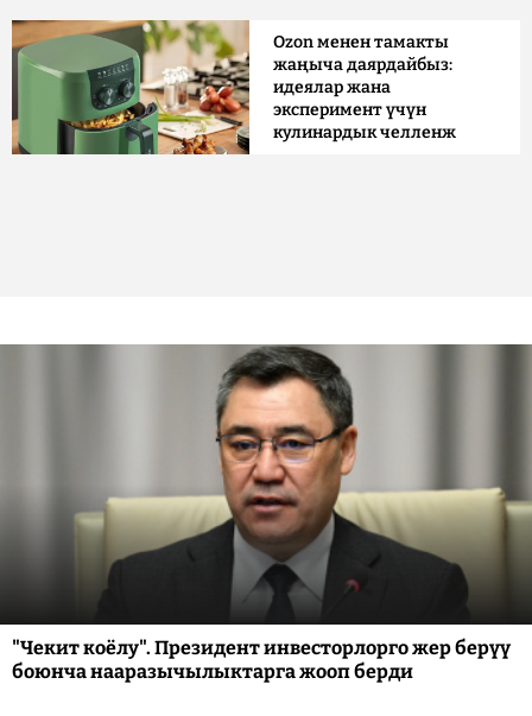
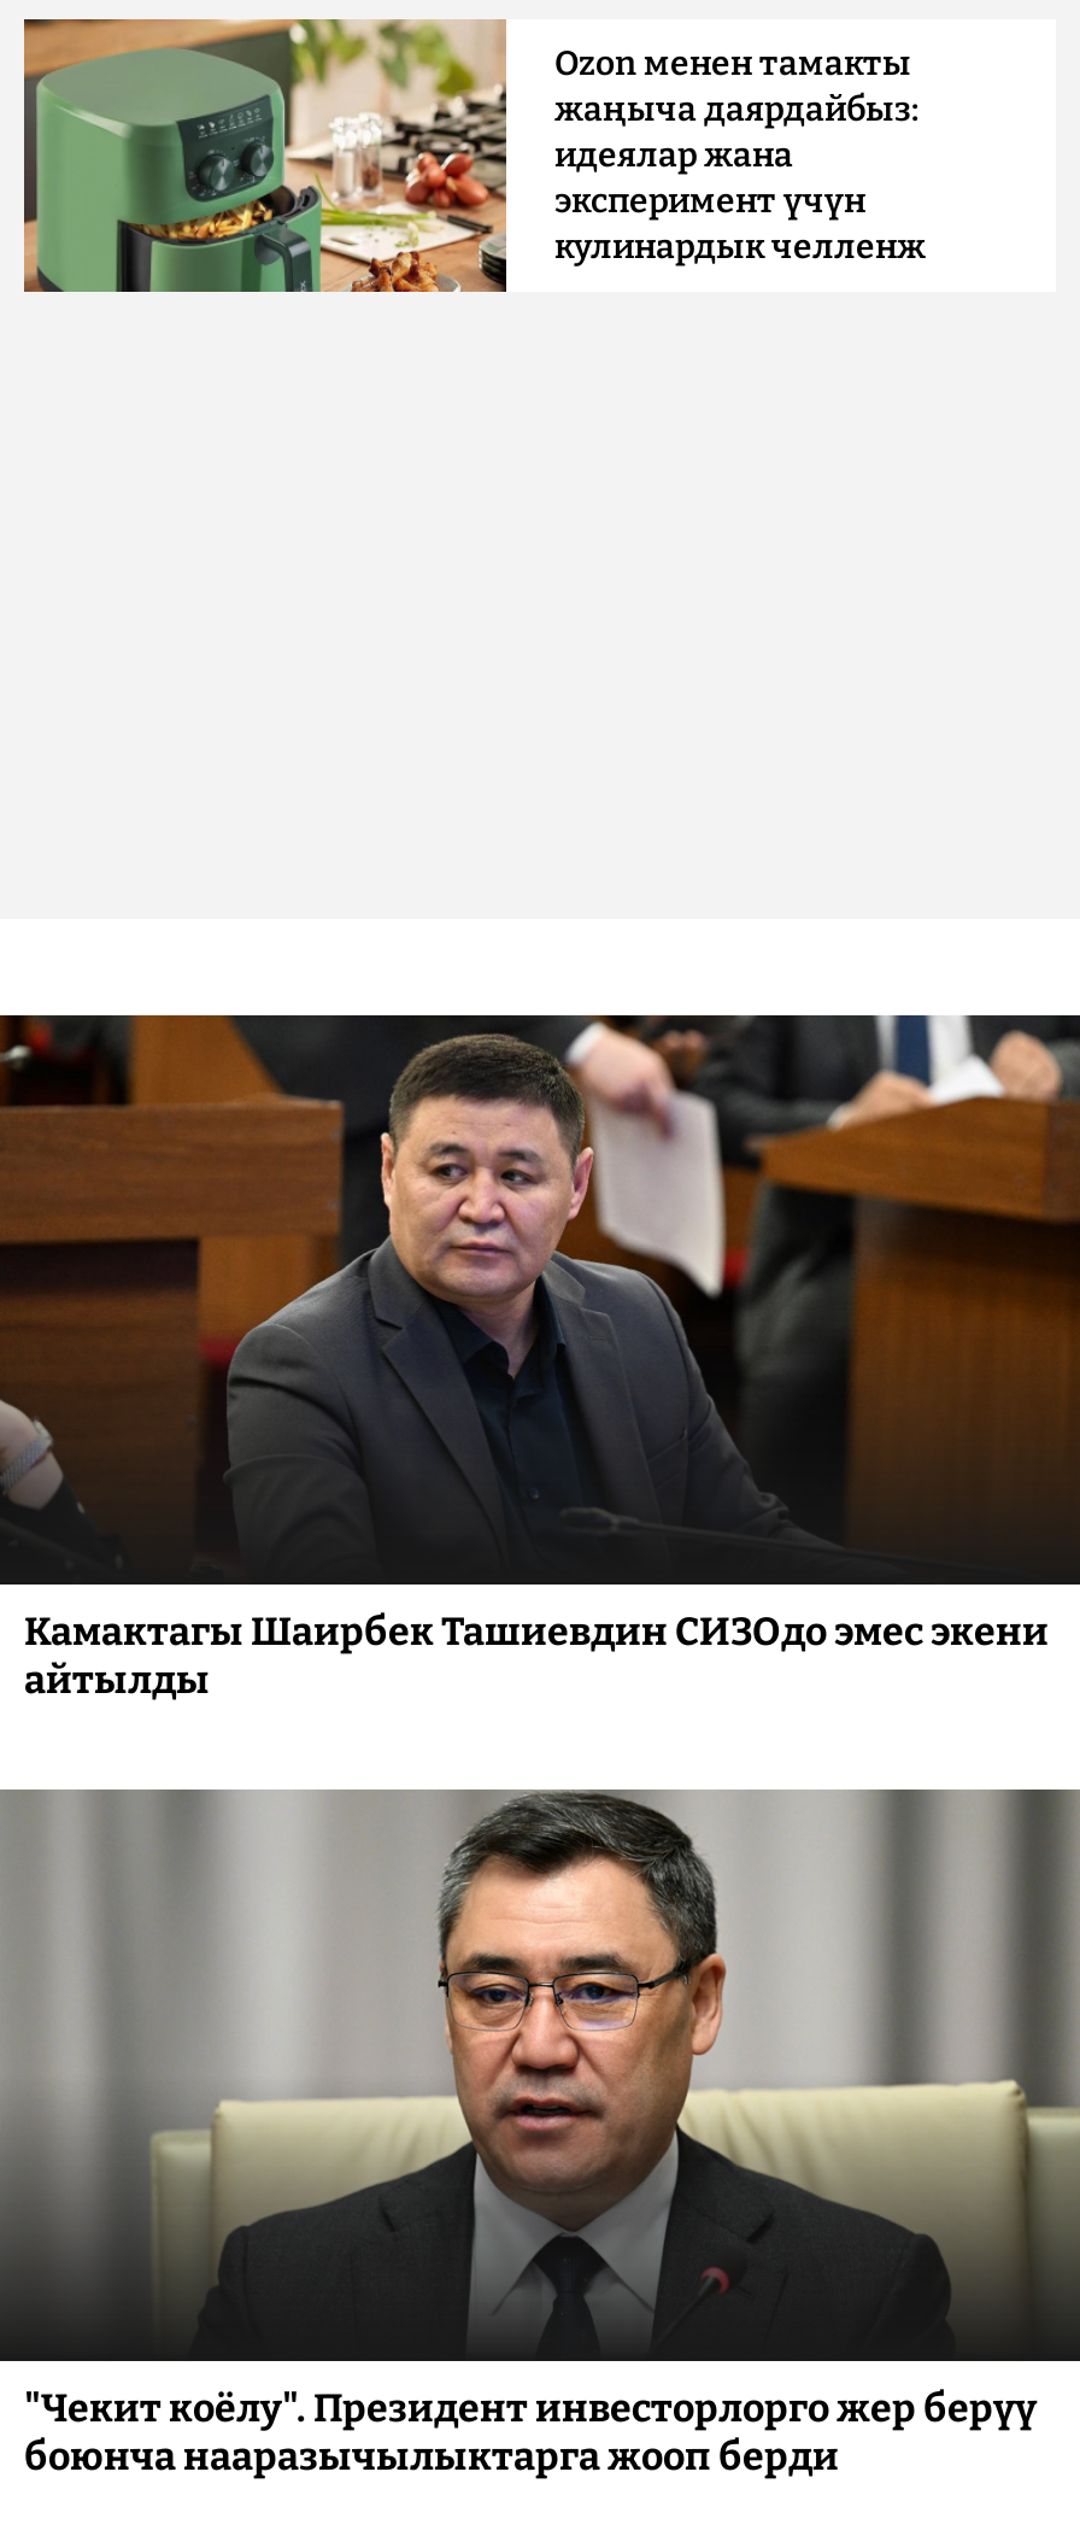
none -> [7,1013,1073,1704] [image] | Камактагы Шаирбек Ташиевдин СИЗОдо эмес экени | айтылды

